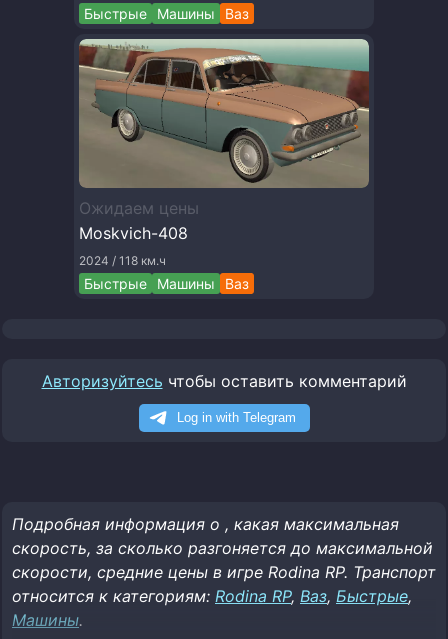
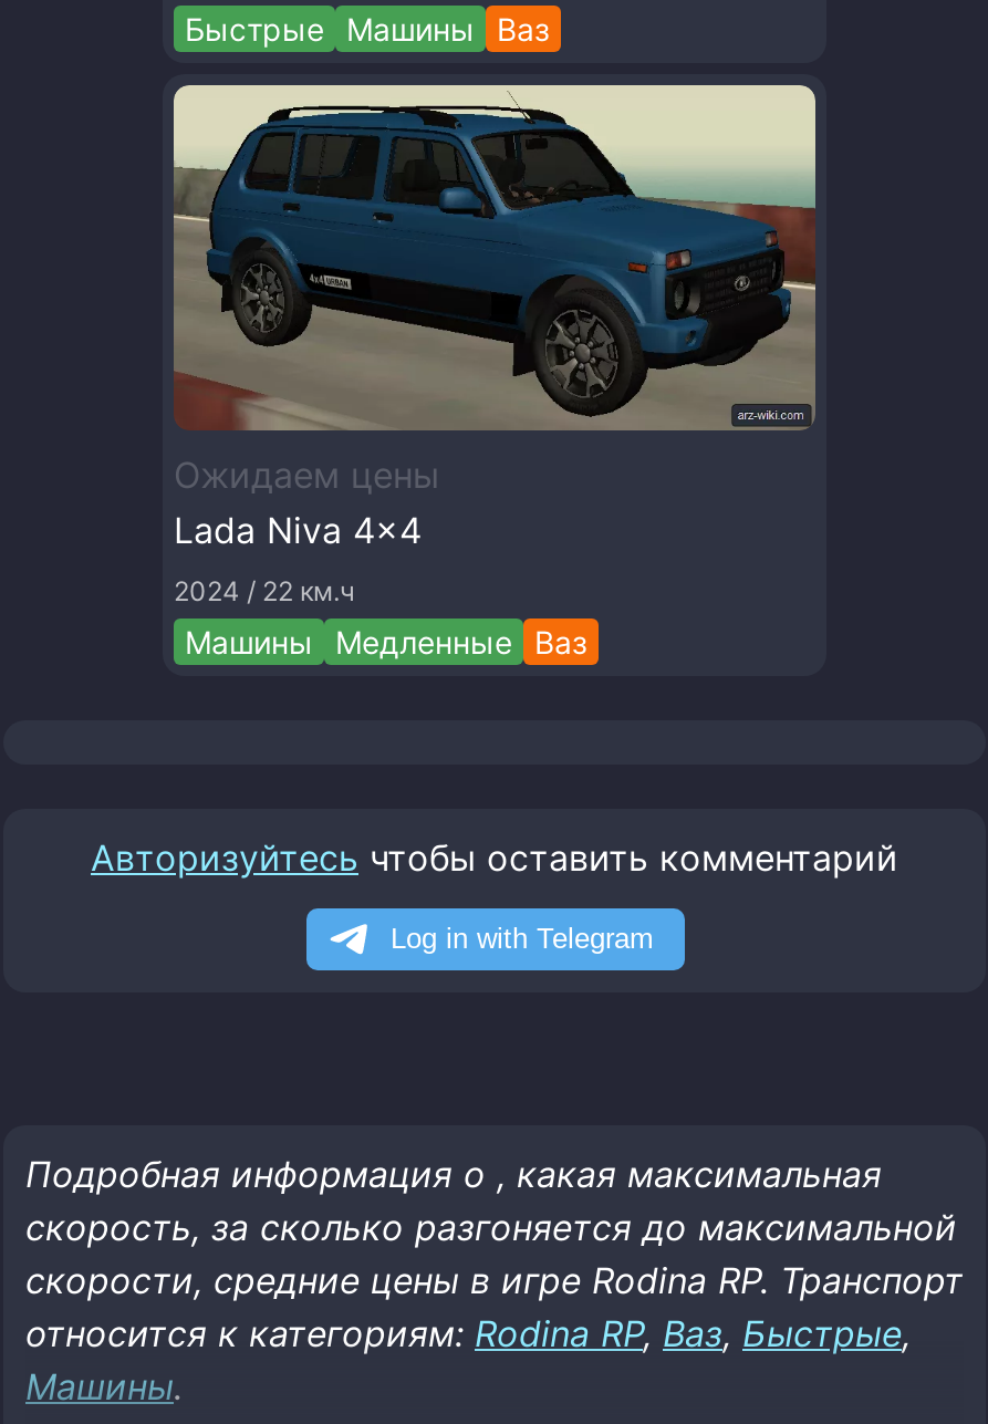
[79,39,370,243] [image] | Moskvich-408 -> [171,84,818,552] [image] | Lada Niva 4×4
[79,253,166,268] 2024 / 118 км.ч -> [174,574,355,607] 2024 / 22 км.ч
[84,275,249,292] Быстрые Машины Ваз -> [185,623,587,660] Машины Медленные Ваз

